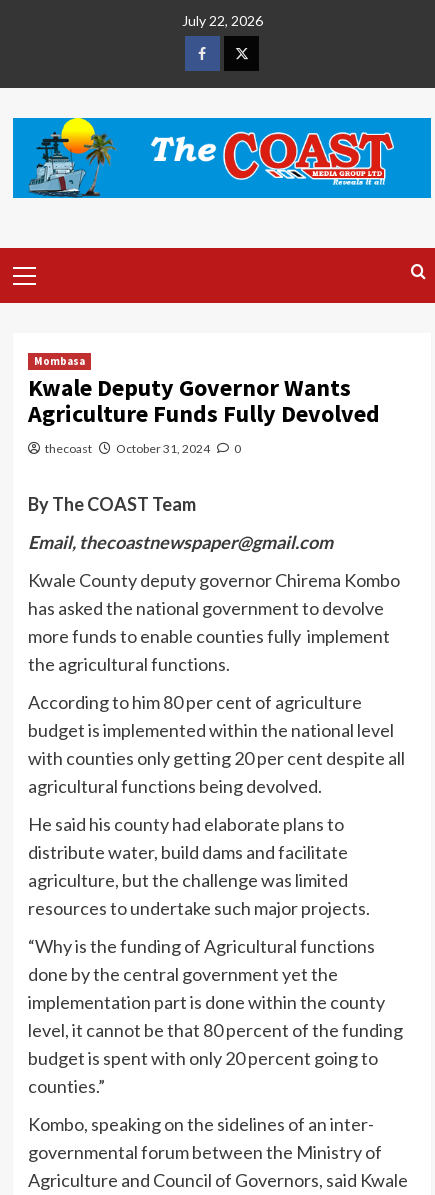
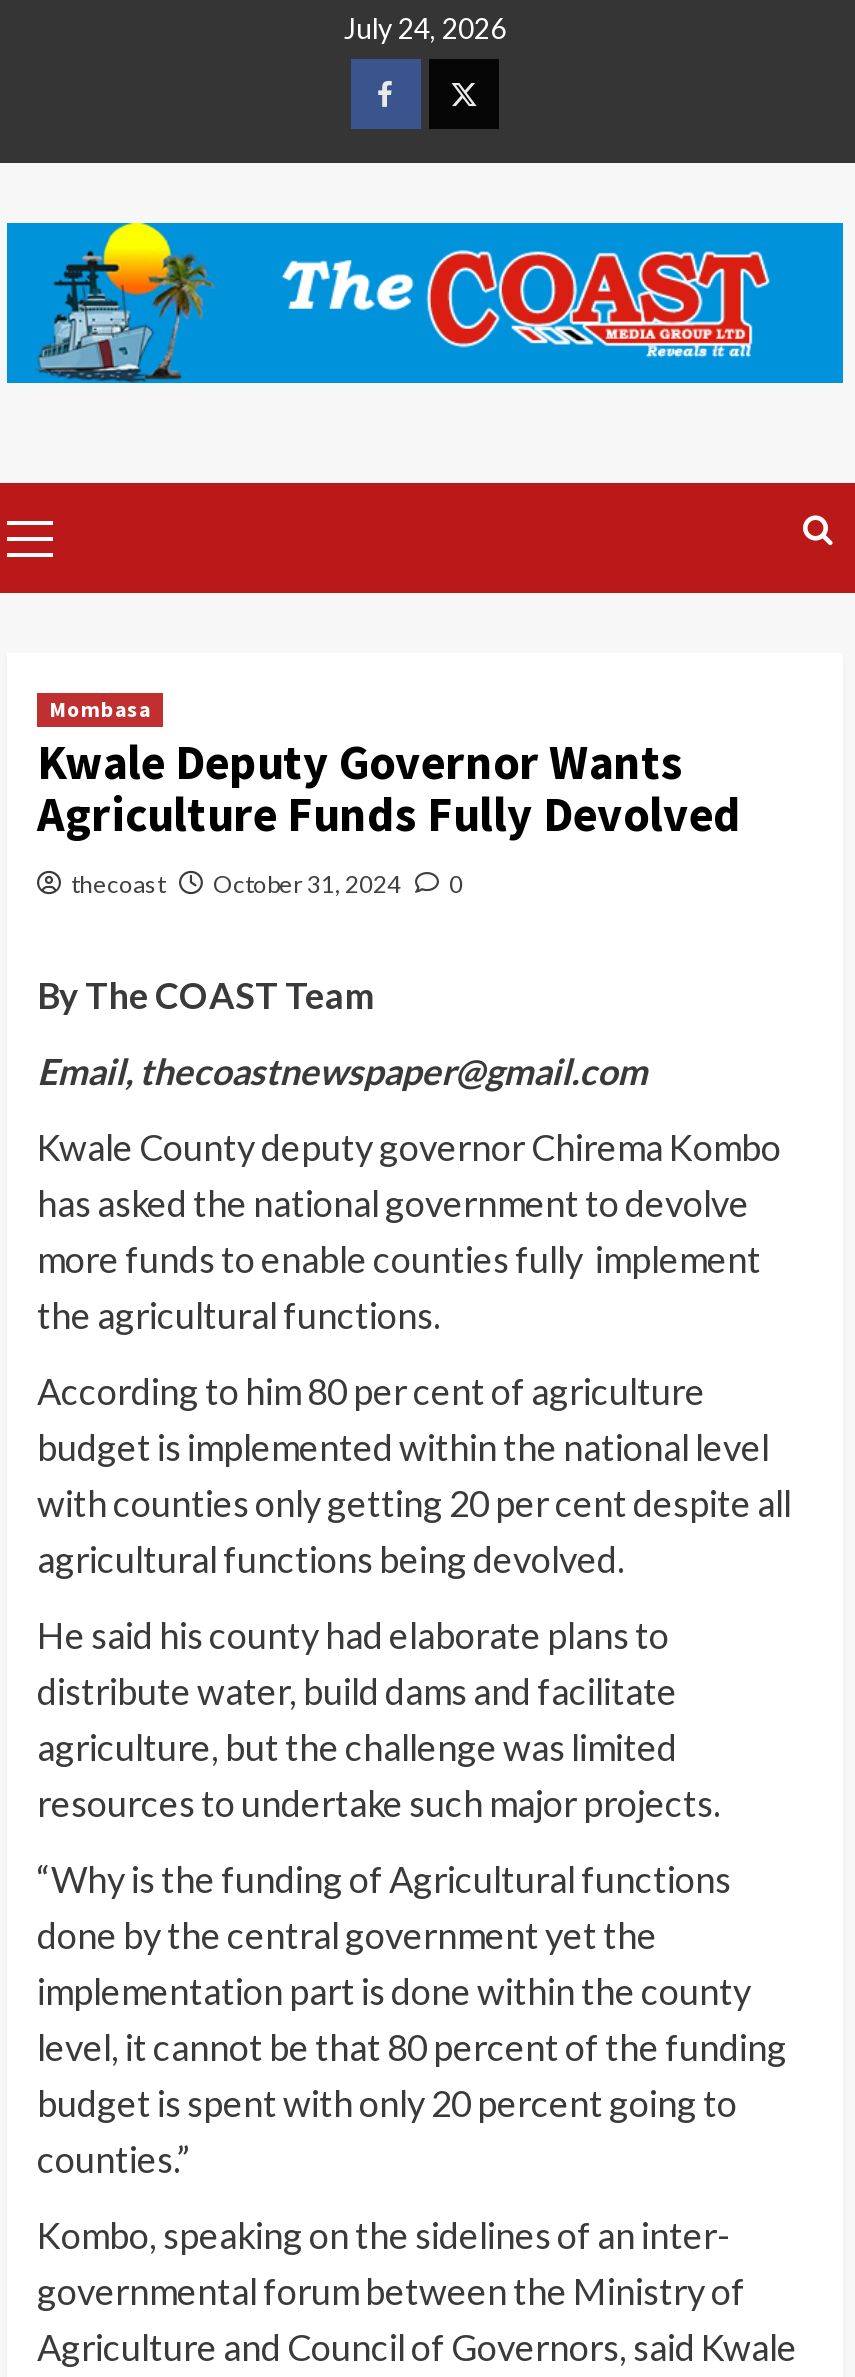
[181,12,262,29] July 22, 2026 -> [344,11,506,45] July 24, 2026

